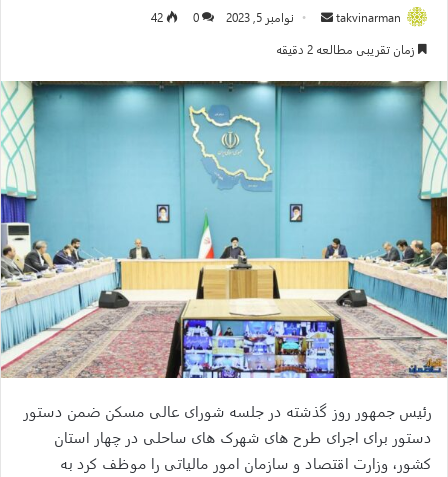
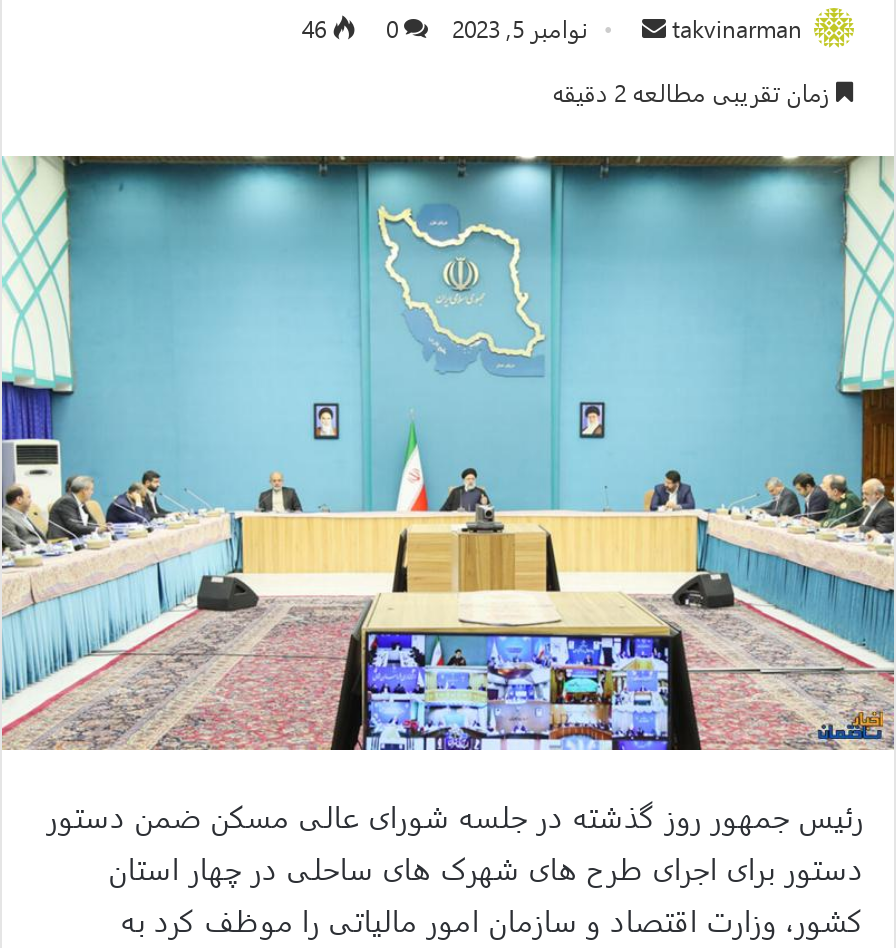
[151,9,199,25] 42 0 -> [302,12,398,44] 46 0

